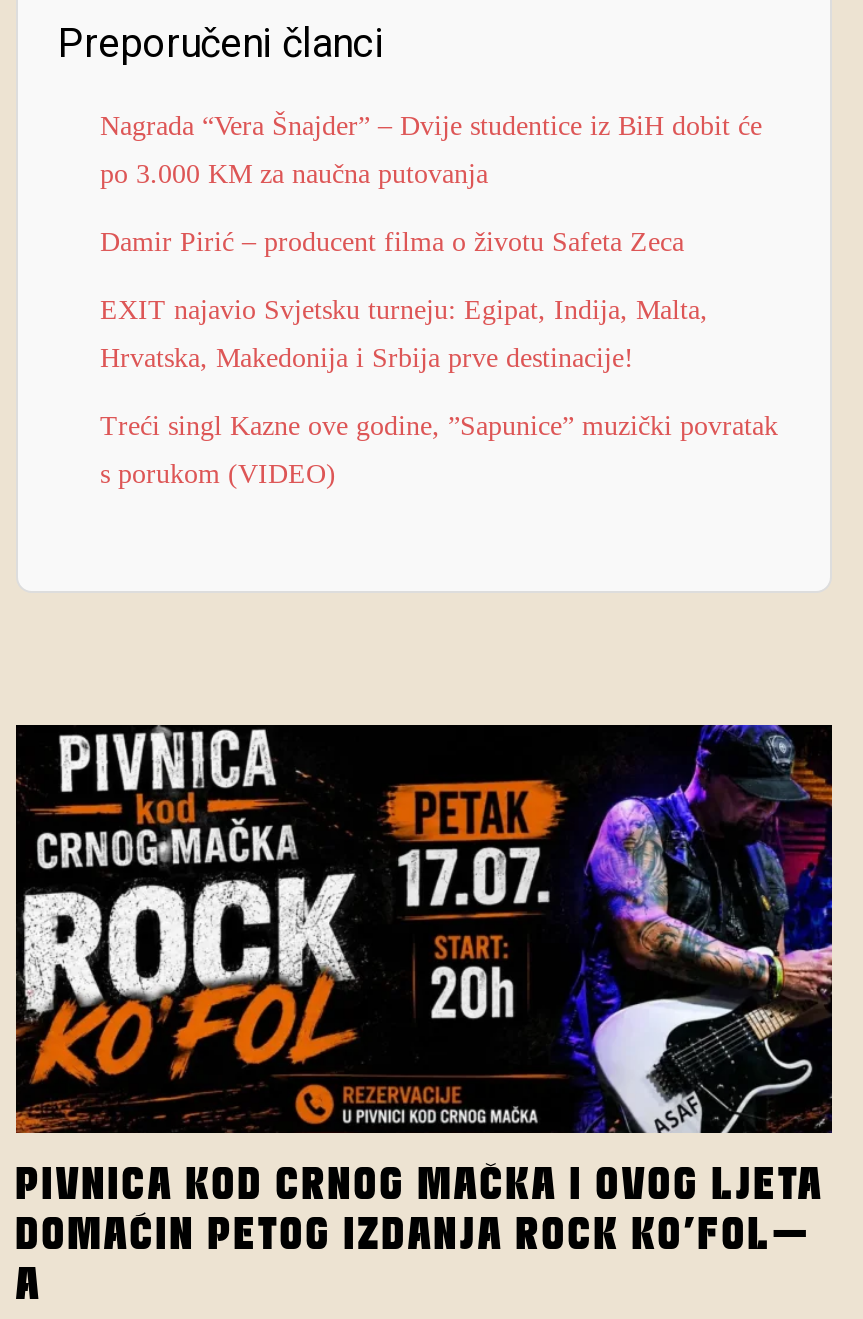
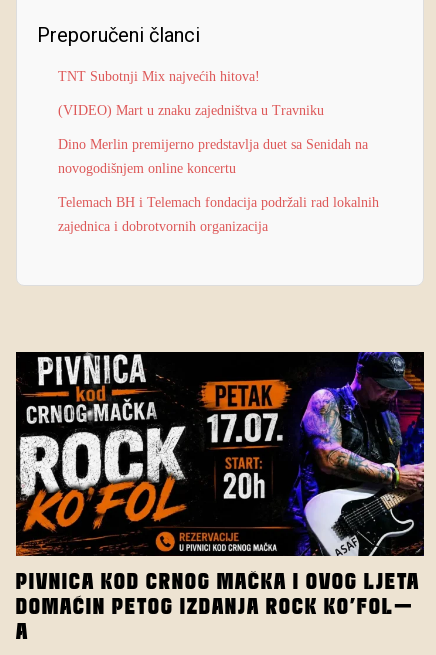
[100,110,778,488] Nagrada “Vera Šnajder” – Dvije studentice iz BiH dobit će | po 3.000 KM za naučna putovanja | Damir Pirić – producent filma o životu Safeta Zeca | EXIT najavio Svjetsku turneju: Egipat, Indija, Malta, | Hrvatska, Makedonija i Srbija prve destinacije! | Treći singl Kazne ove godine, ”Sapunice” muzički povratak | s porukom (VIDEO) -> [58,68,379,233] TNT Subotnji Mix najvećih hitova! | (VIDEO) Mart u znaku zajedništva u Travniku | Dino Merlin premijerno predstavlja duet sa Senidah na | novogodišnjem online koncertu | Telemach BH i Telemach fondacija podržali rad lokalnih | zajednica i dobrotvornih organizacija

